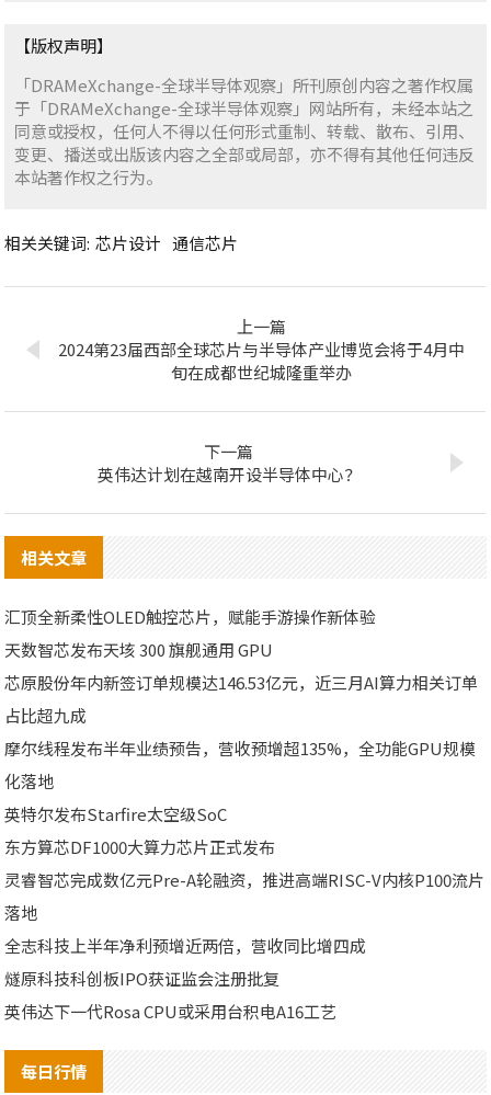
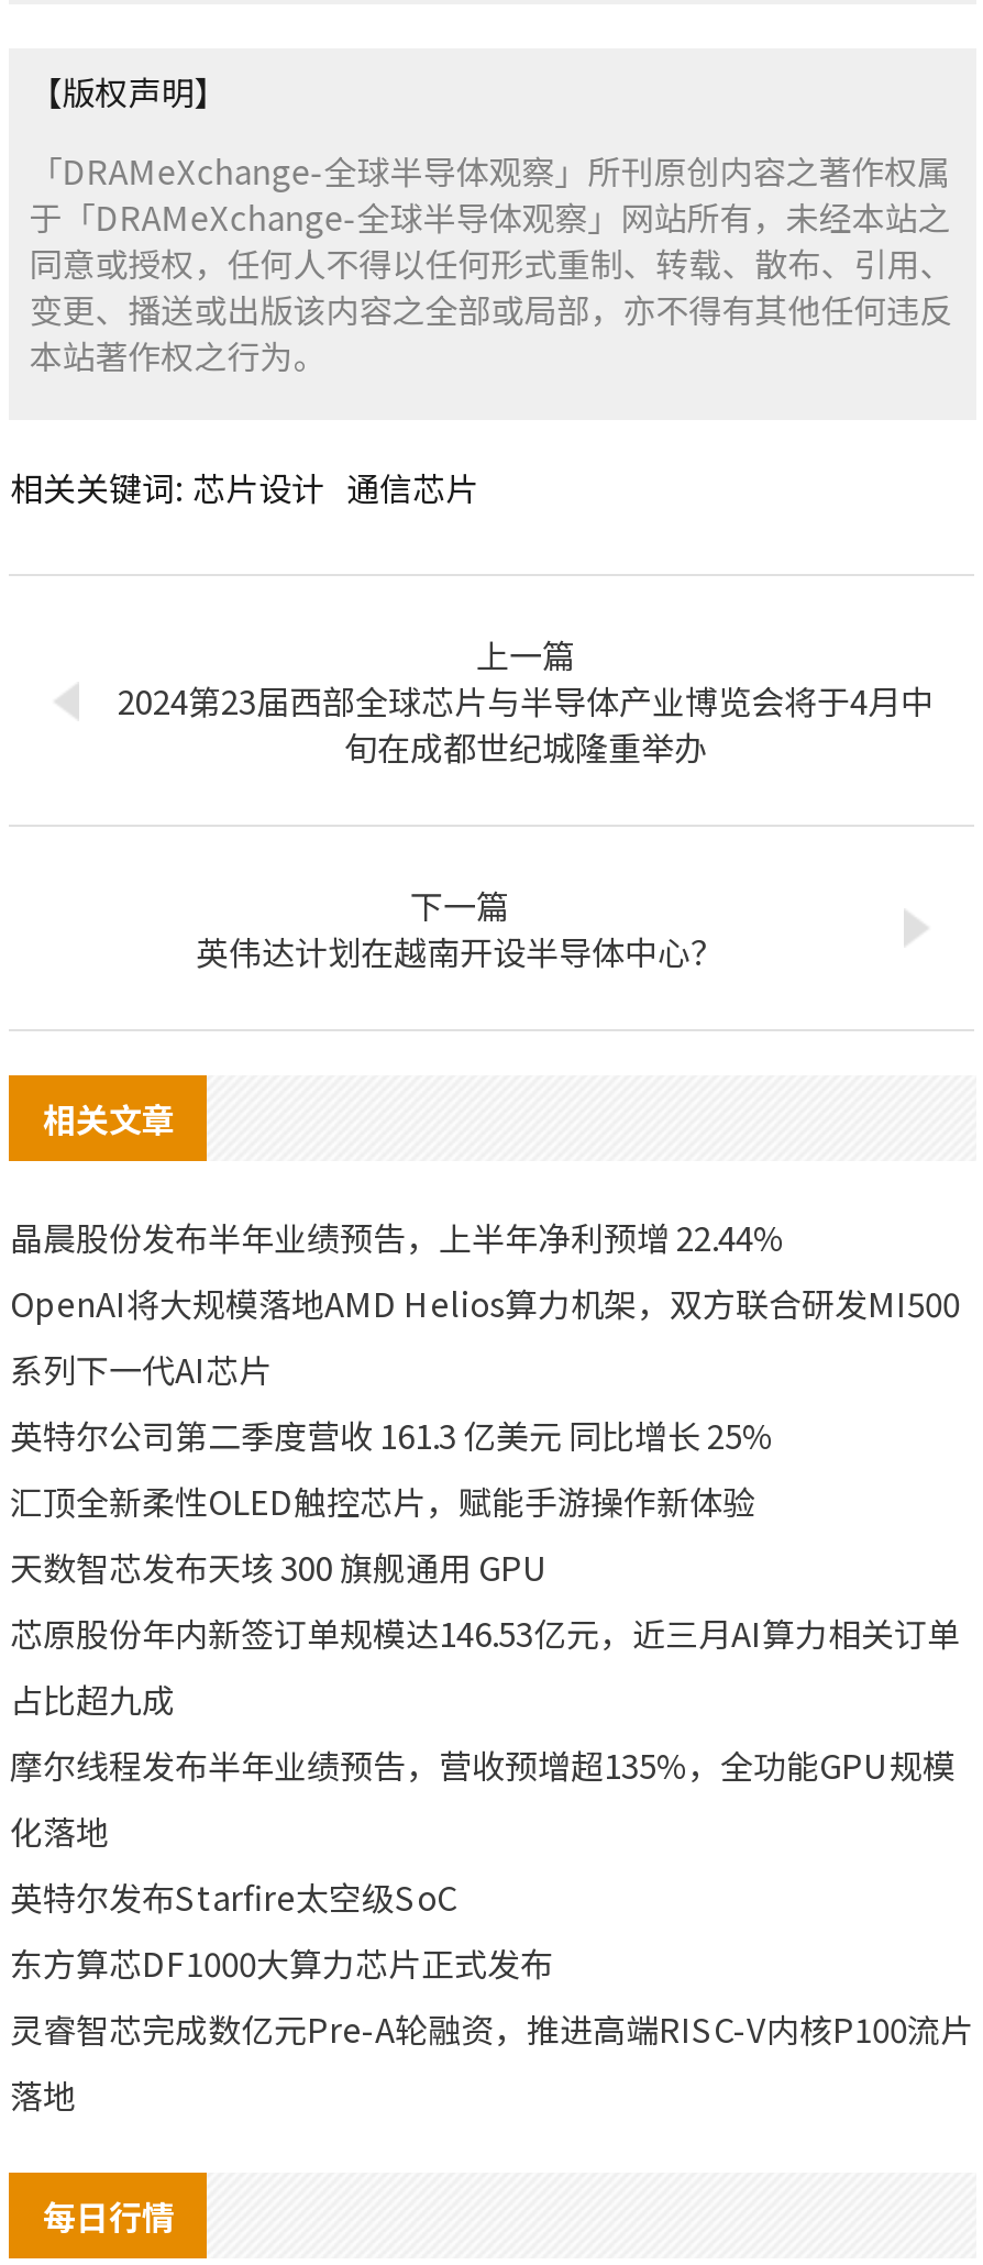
none -> [10,1214,960,1458] 晶晨股份发布半年业绩预告，上半年净利预增 22.44% | OpenAI将大规模落地AMD Helios算力机架，双方联合研发MI500 | 系列下一代AI芯片 | 英特尔公司第二季度营收 161.3 亿美元 同比增长 25%
moved [5,605,485,924] -> [10,1478,973,2117]: 汇顶全新柔性OLED触控芯片，赋能手游操作新体验 | 天数智芯发布天垓 300 旗舰通用 GPU | 芯原股份年内新签订单规模达146.53亿元，近三月AI算力相关订单 | ... | 灵睿智芯完成数亿元Pre-A轮融资，推进高端RISC-V内核P100流片 | 落地
[5,934,367,1023] 全志科技上半年净利预增近两倍，营收同比增四成 | 燧原科技科创板IPO获证监会注册批复 | 英伟达下一代Rosa CPU或采用台积电A16工艺 -> none

